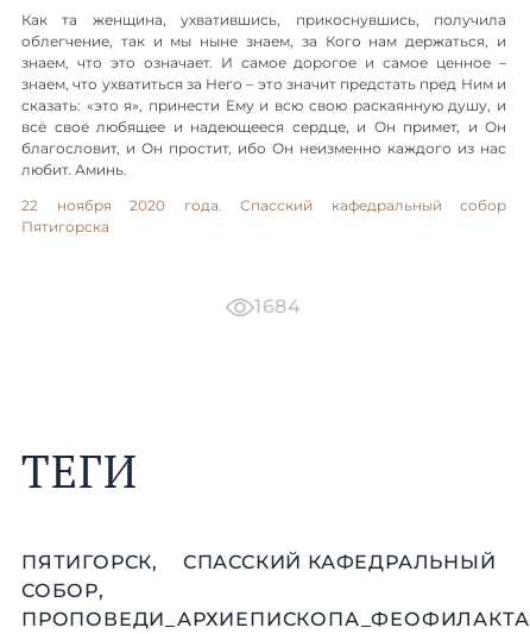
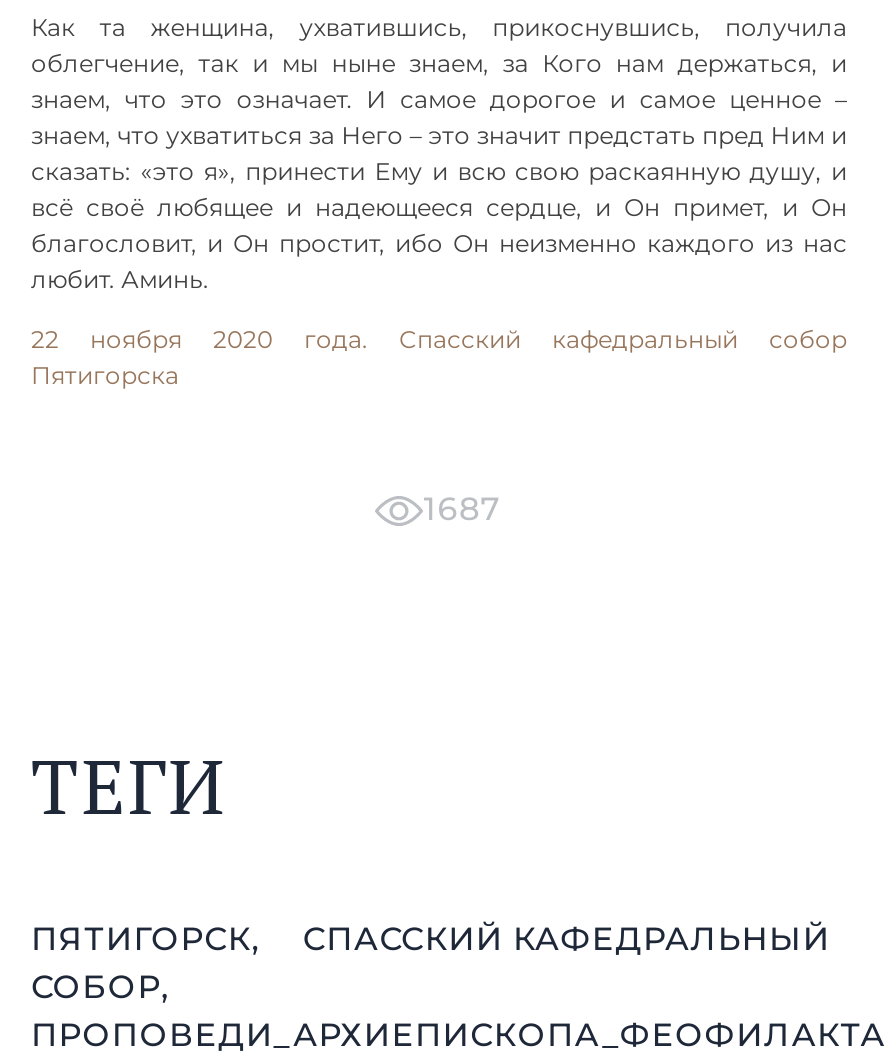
[254,295,302,318] 1684 -> [424,491,502,529] 1687

